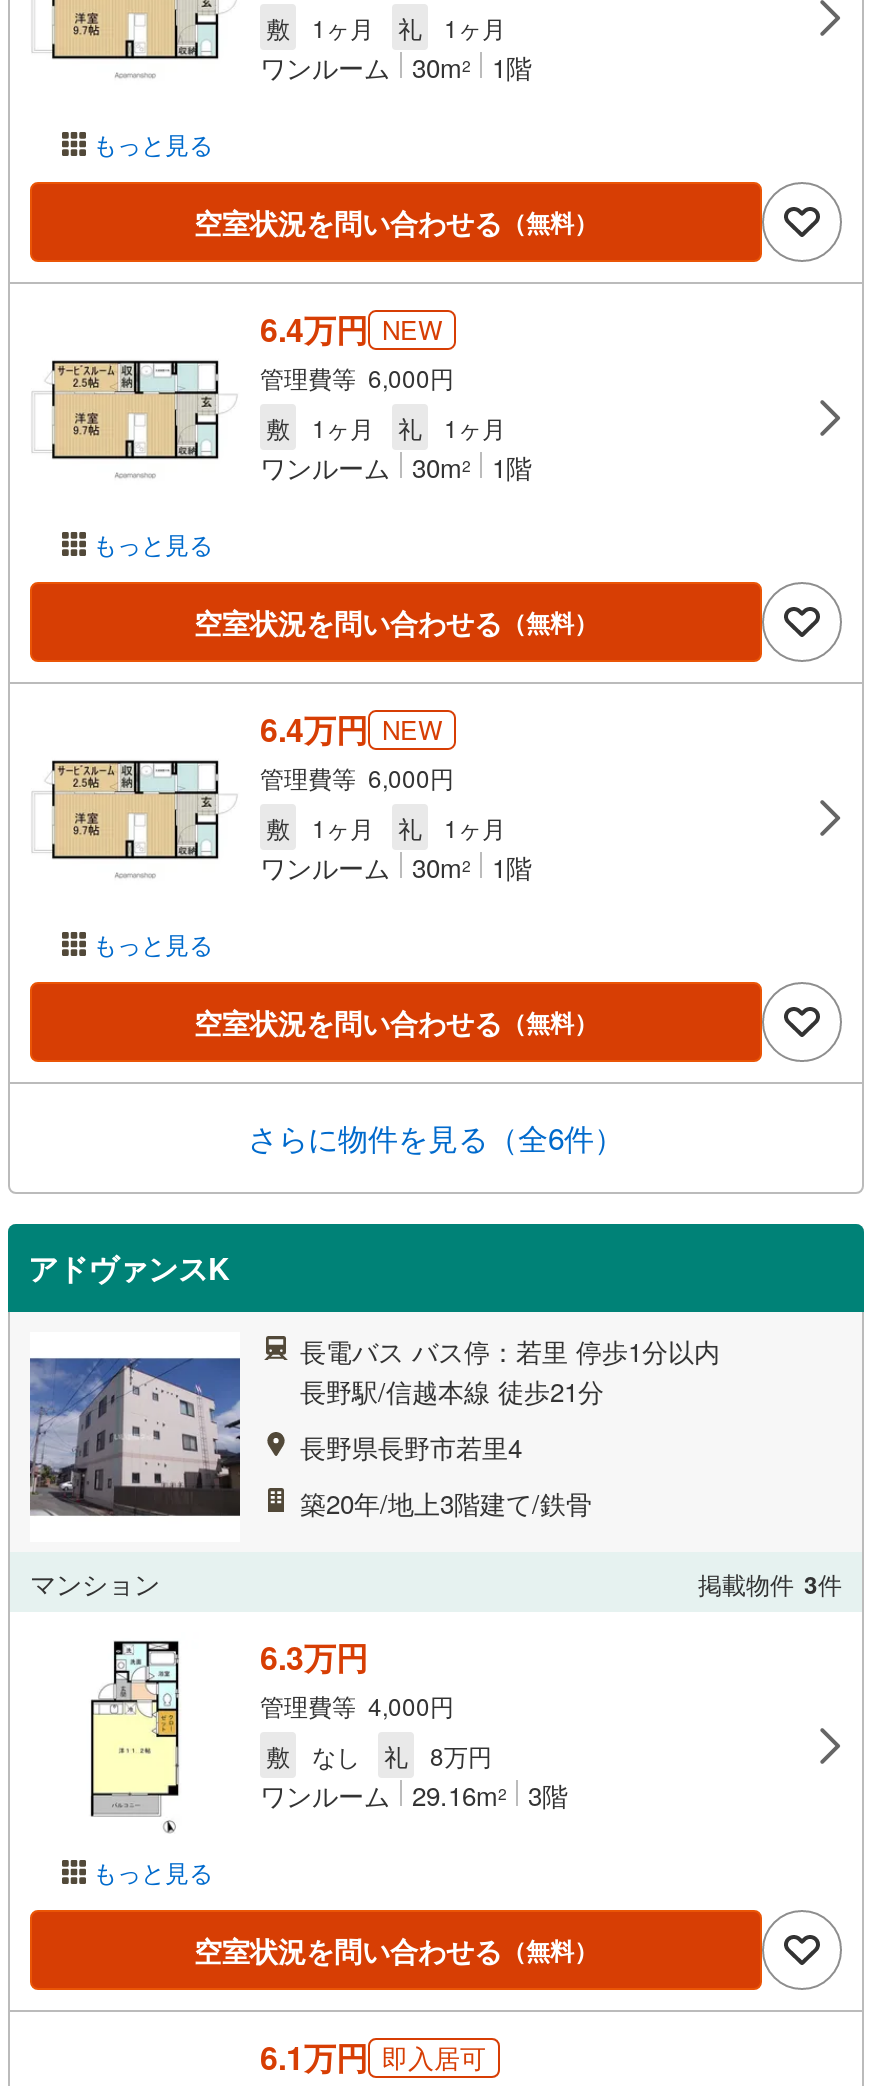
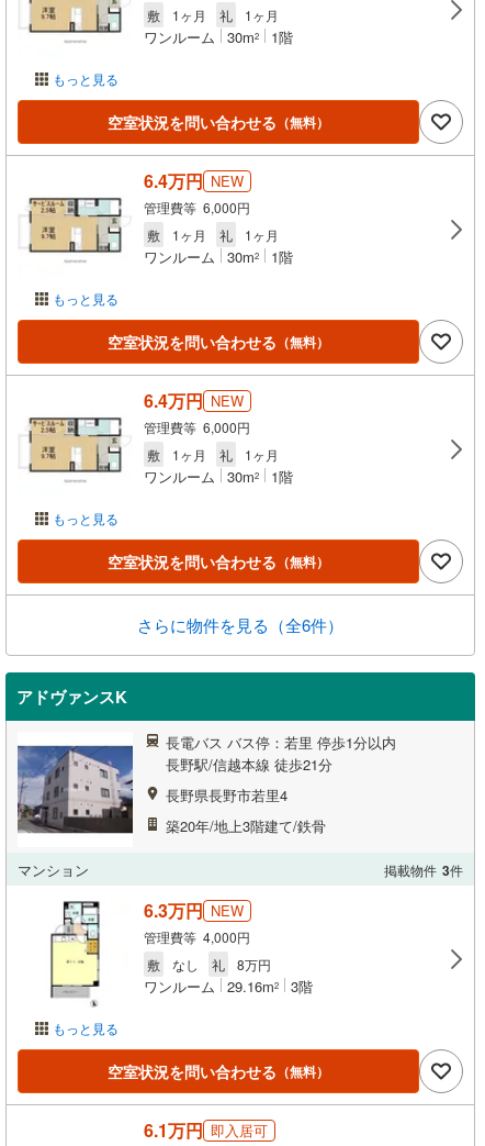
[260,1634,368,1680] 6.3万円 -> [144,898,244,923] 6.3万円 NEW

